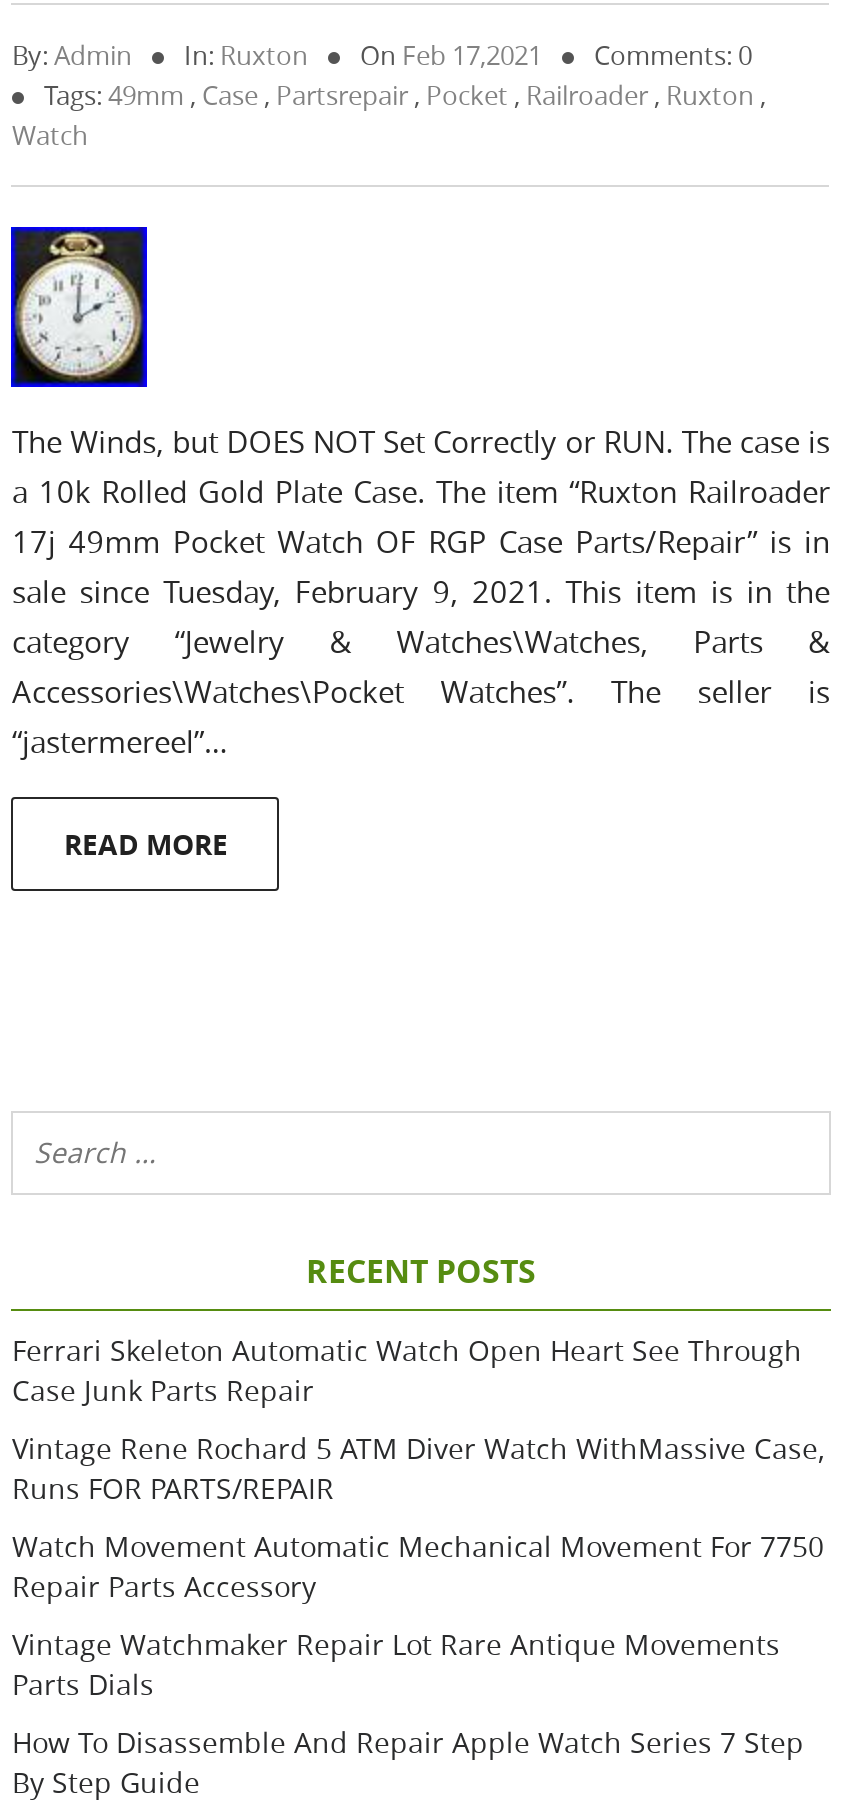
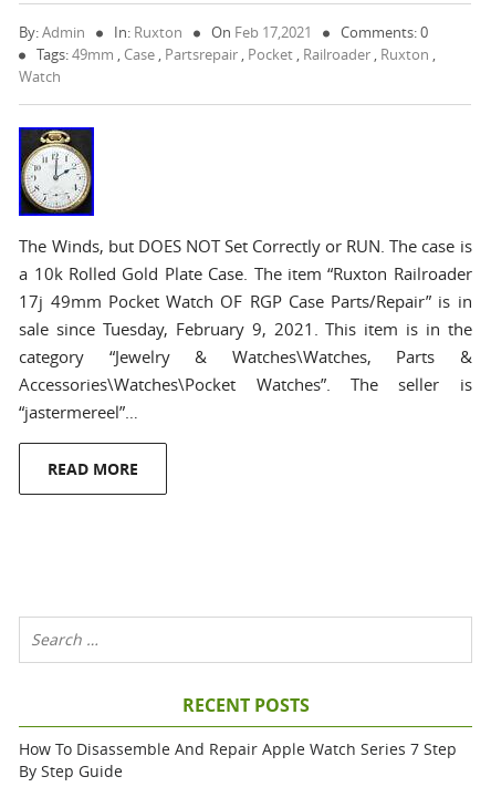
[12,1331,824,1703] Ferrari Skeleton Automatic Watch Open Heart See Through | Case Junk Parts Repair | Vintage Rene Rochard 5 ATM Diver Watch WithMassive Case, | Runs FOR PARTS/REPAIR | Watch Movement Automatic Mechanical Movement For 7750 | Repair Parts Accessory | Vintage Watchmaker Repair Lot Rare Antique Movements | Parts Dials -> none

